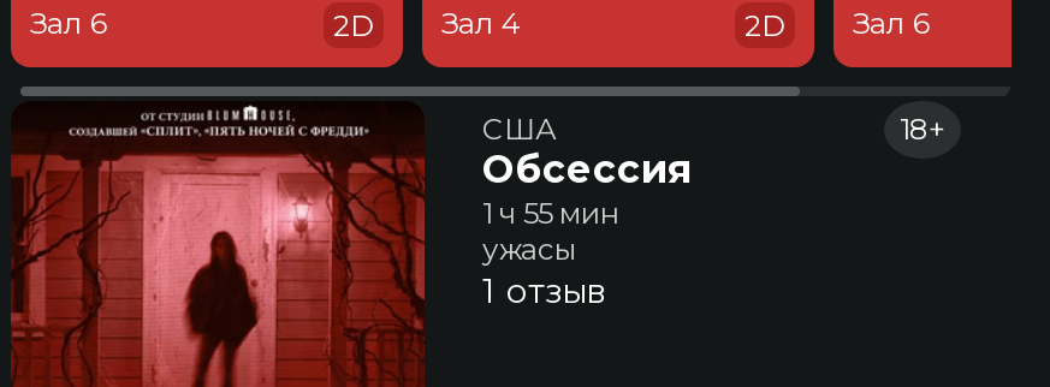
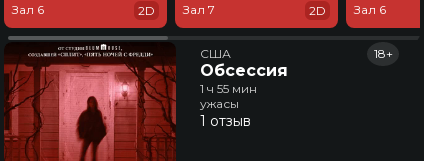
[333,4,521,42] 2D Зал 4 -> [138,1,215,17] 2D Зал 7

